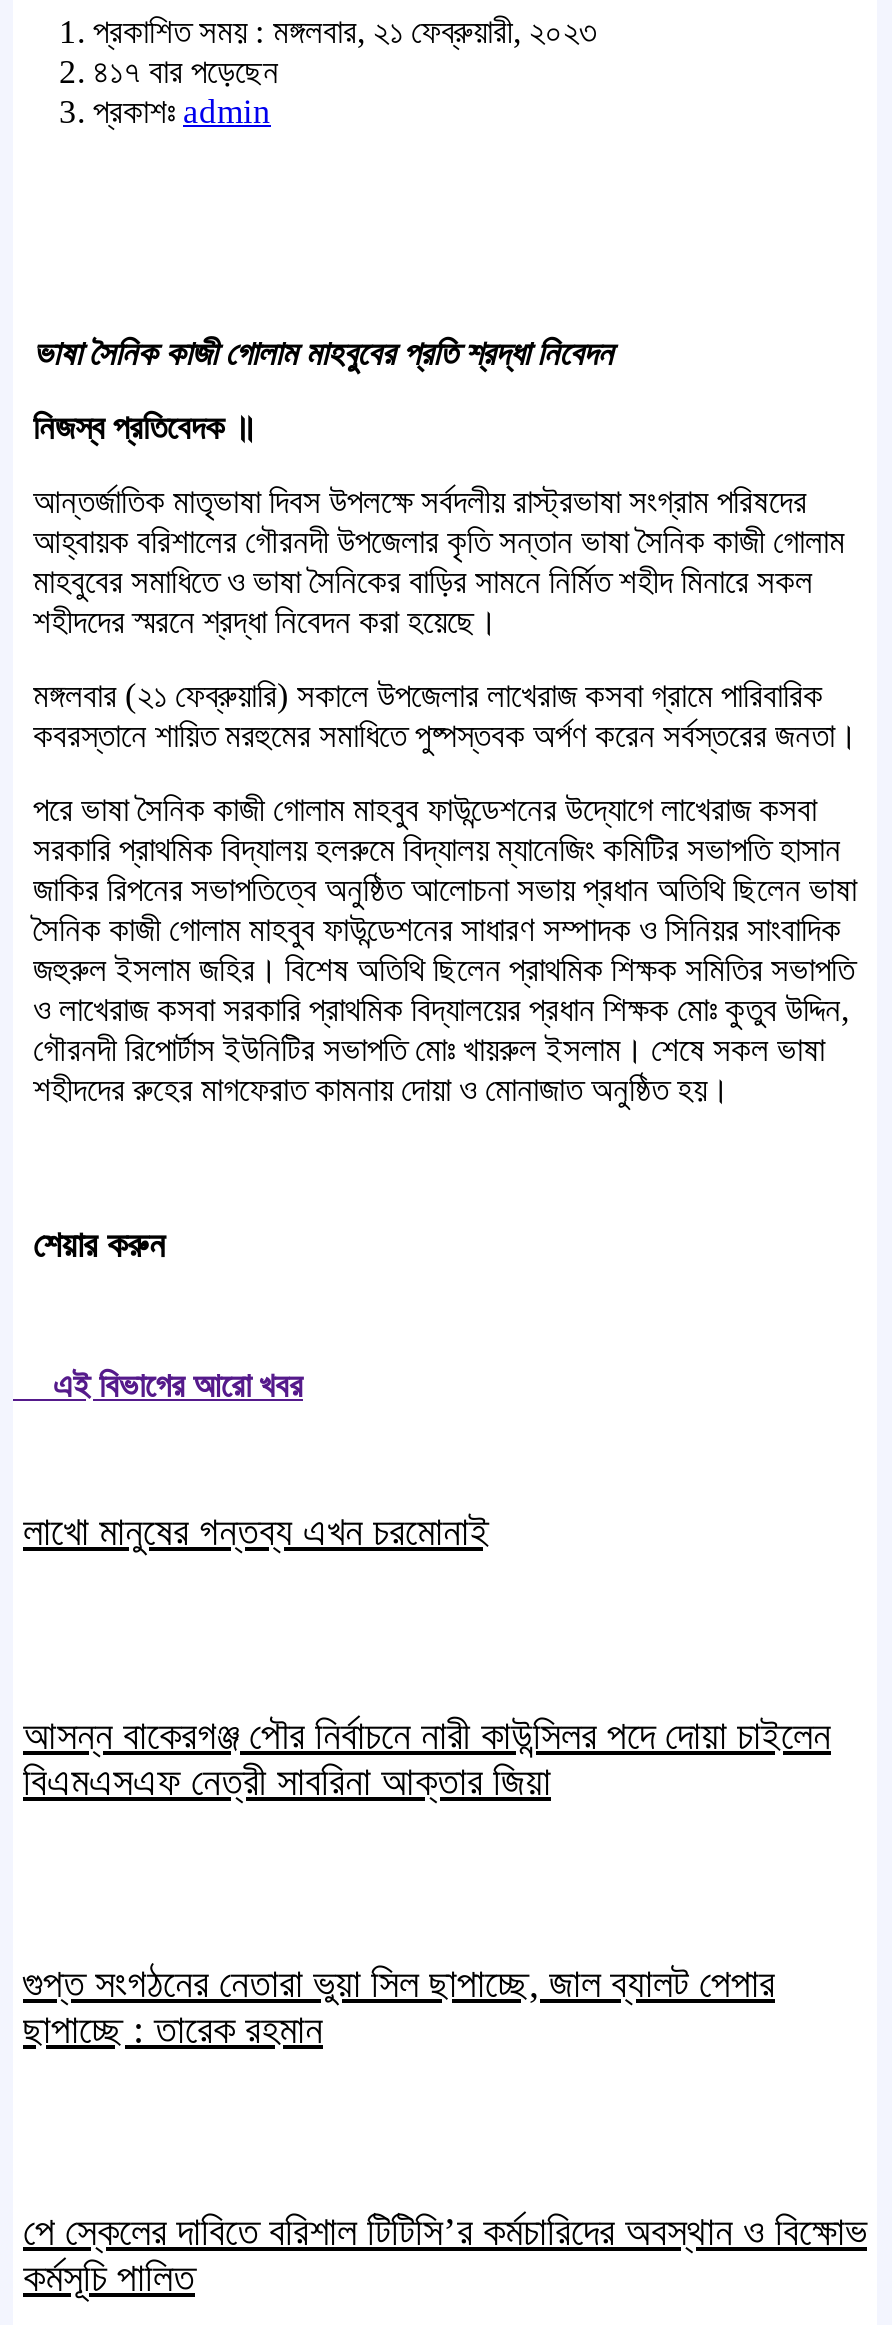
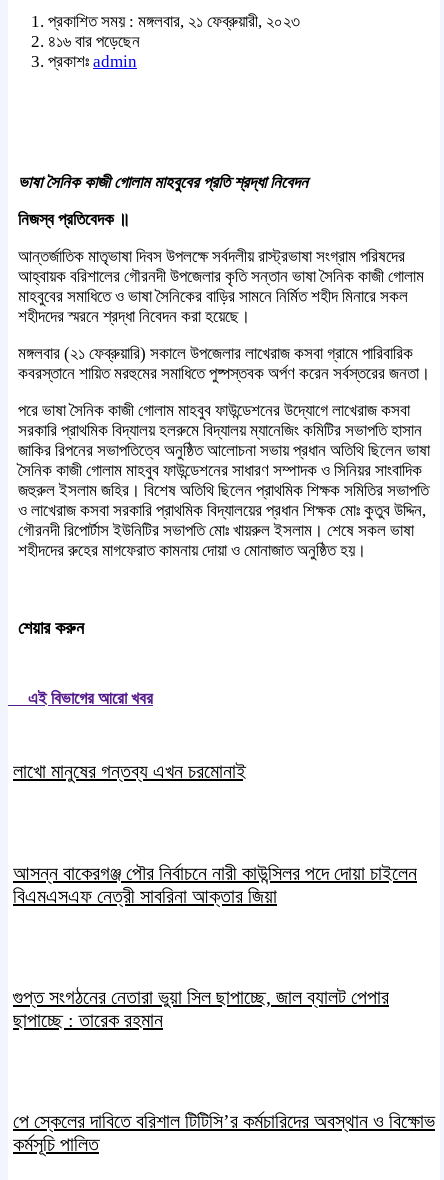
[93,53,279,91] ৪১৭ বার পড়েছেন -> [48,32,140,51] ৪১৬ বার পড়েছেন

